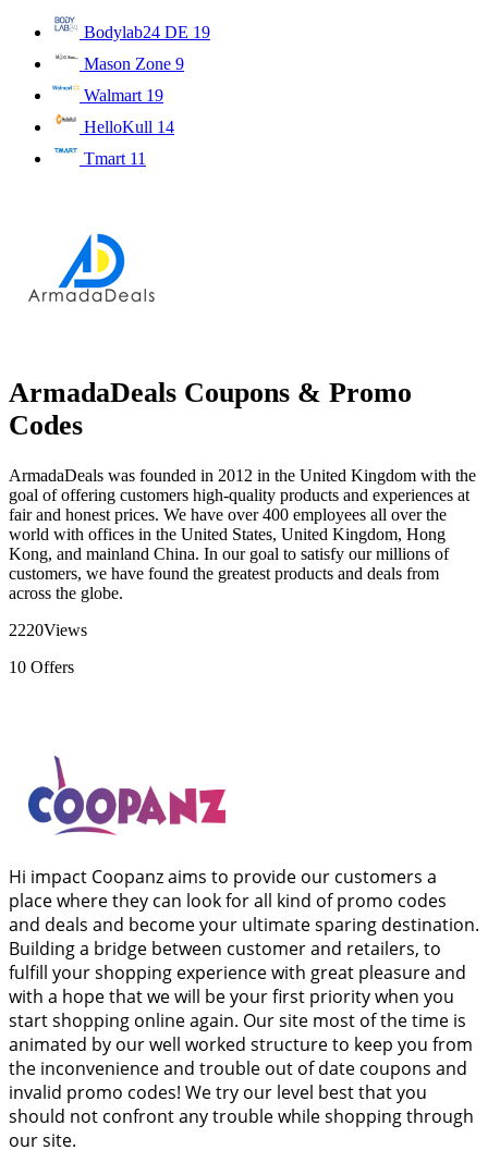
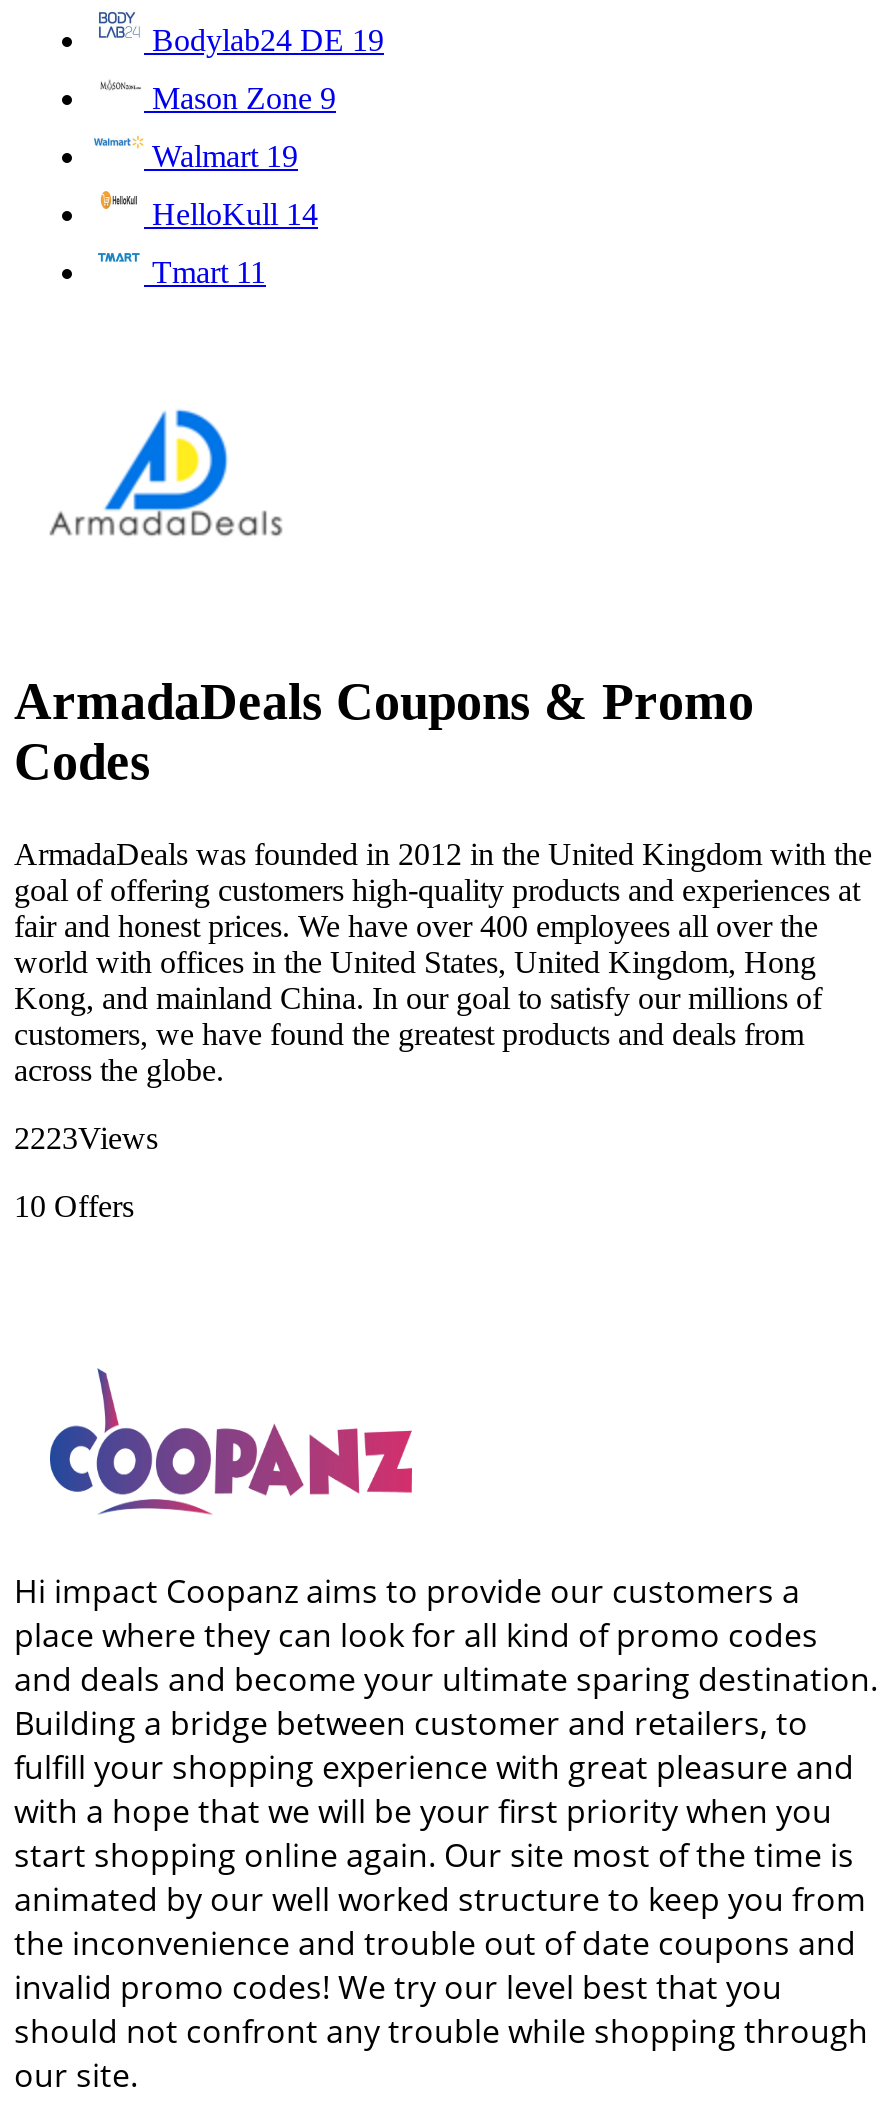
[9,620,87,639] 2220Views -> [14,1120,158,1154] 2223Views

